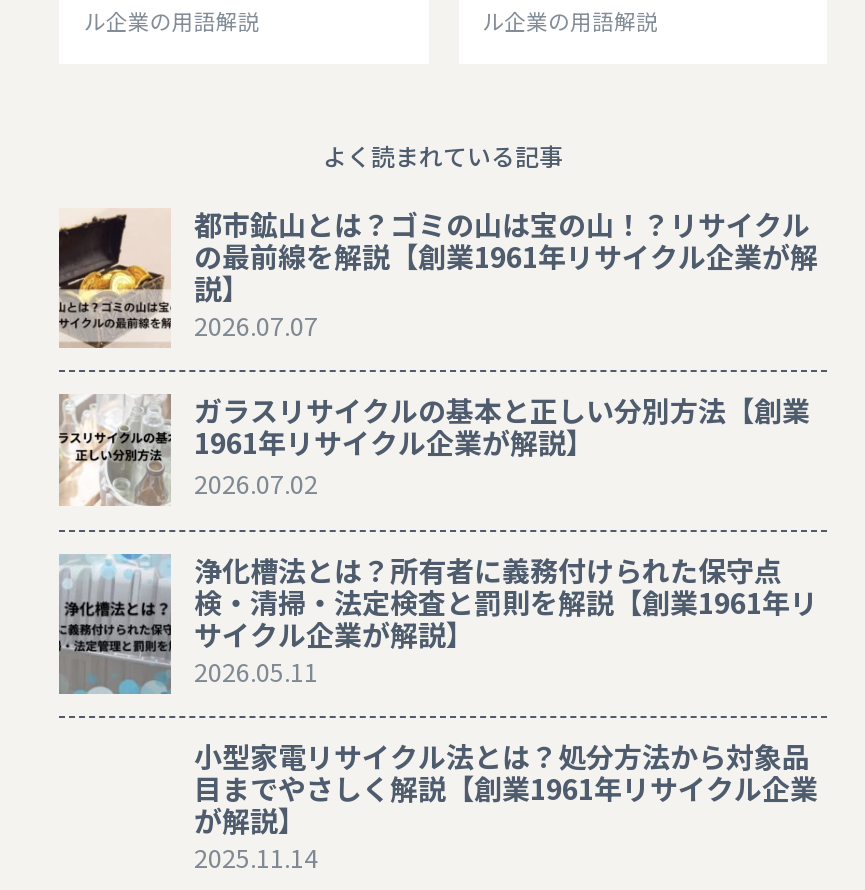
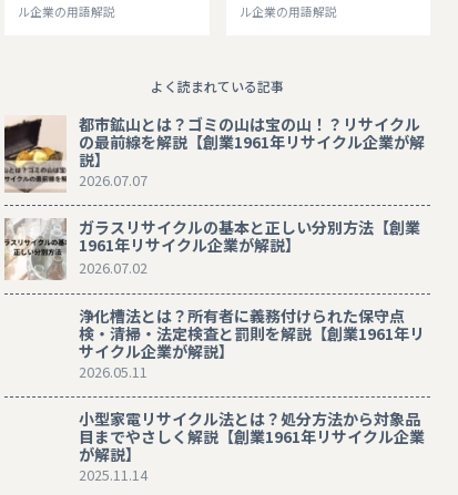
[57,552,173,696] [image] -> none

